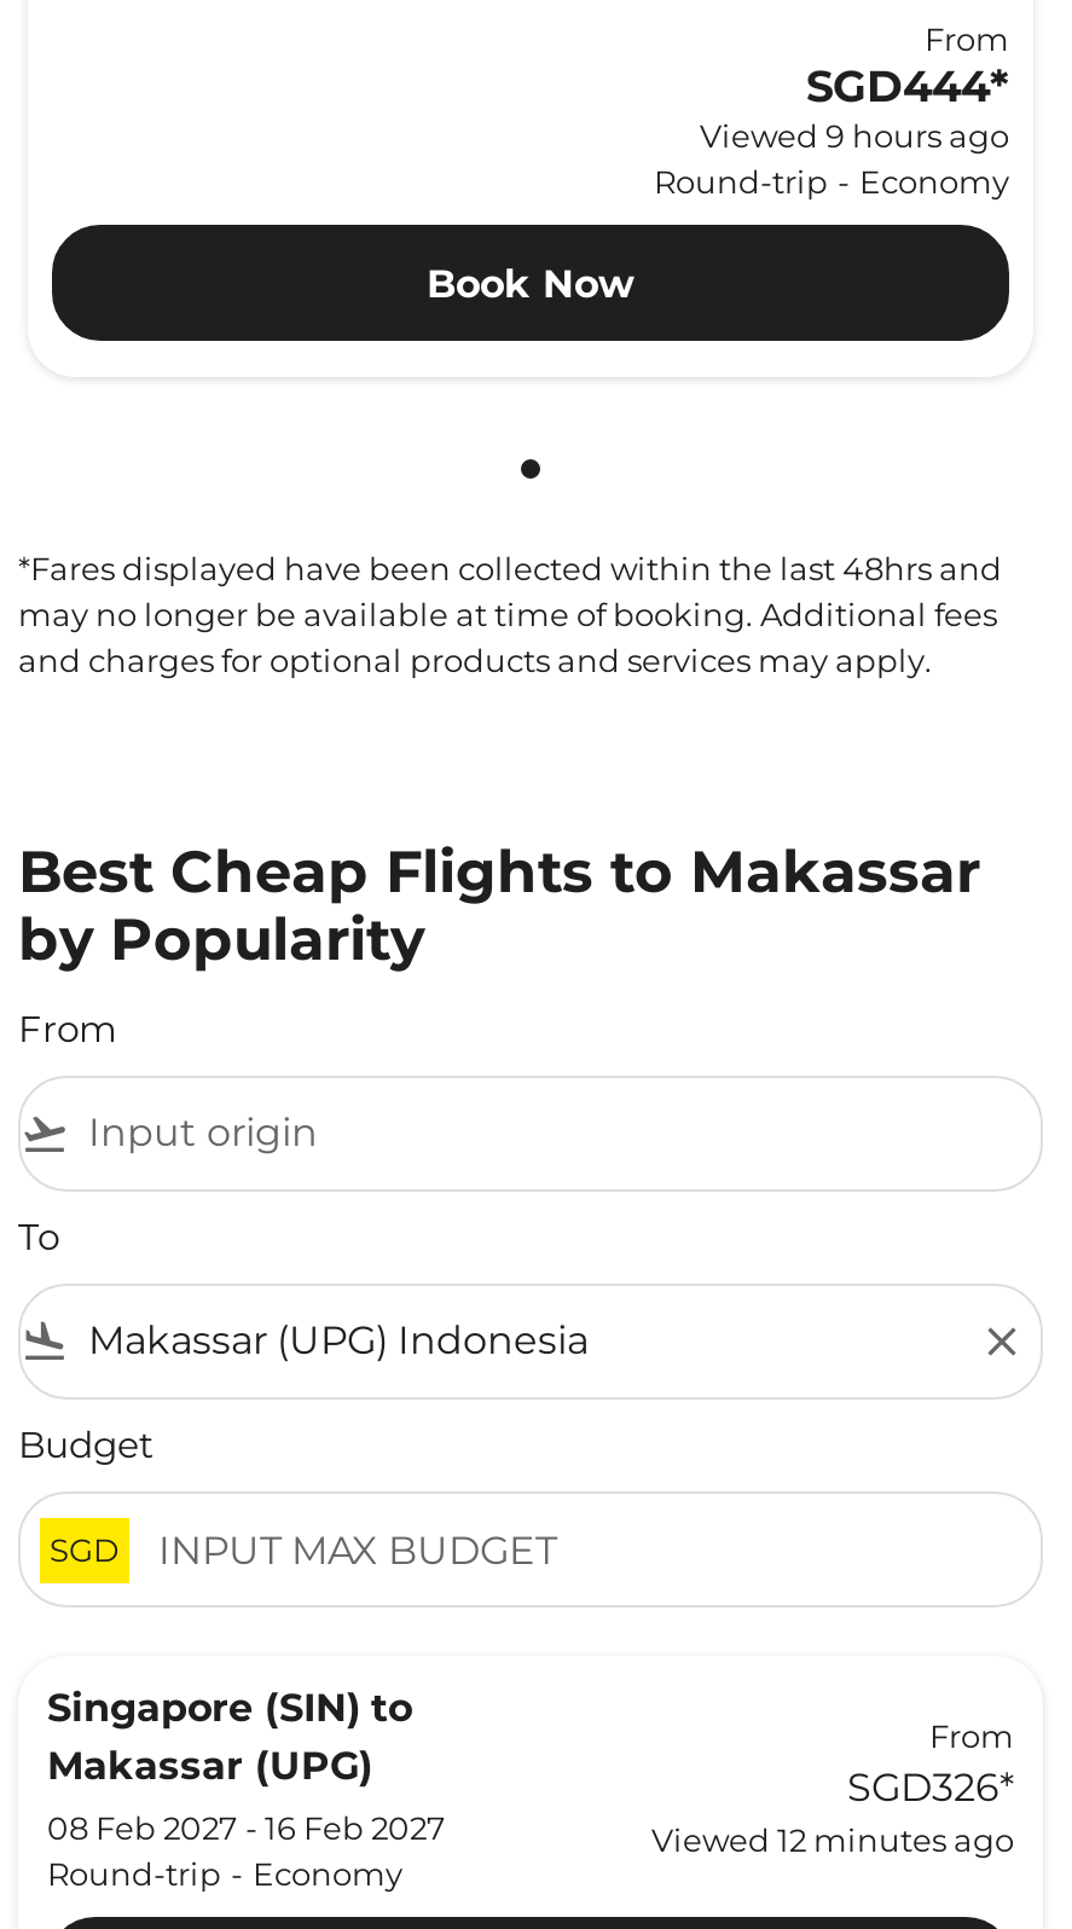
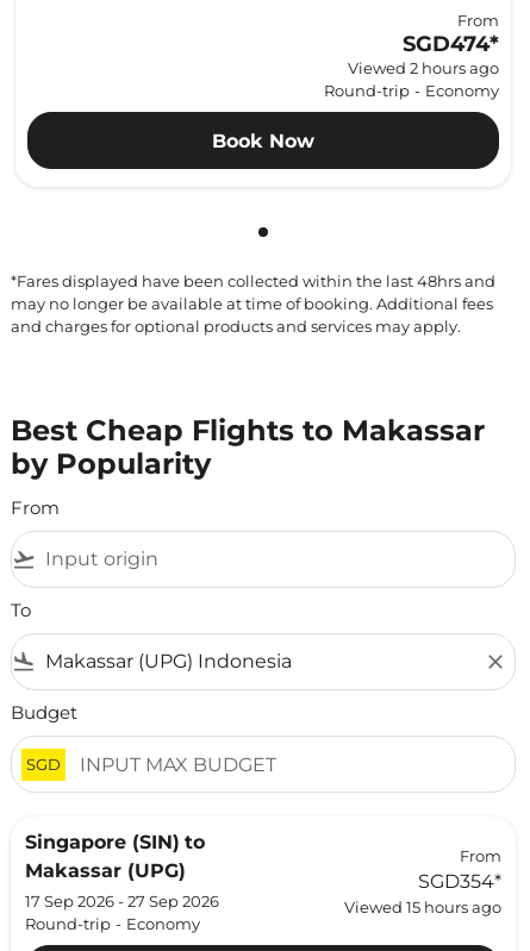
[700,60,1009,155] SGD444* | Viewed 9 hours ago -> [348,31,499,77] SGD474* | Viewed 2 hours ago
[651,1765,1014,1859] SGD326* | Viewed 12 minutes ago -> [344,870,501,916] SGD354* | Viewed 15 hours ago
[47,1808,446,1847] 08 Feb 2027 - 16 Feb 2027 -> [25,891,219,911] 17 Sep 2026 - 27 Sep 2026

